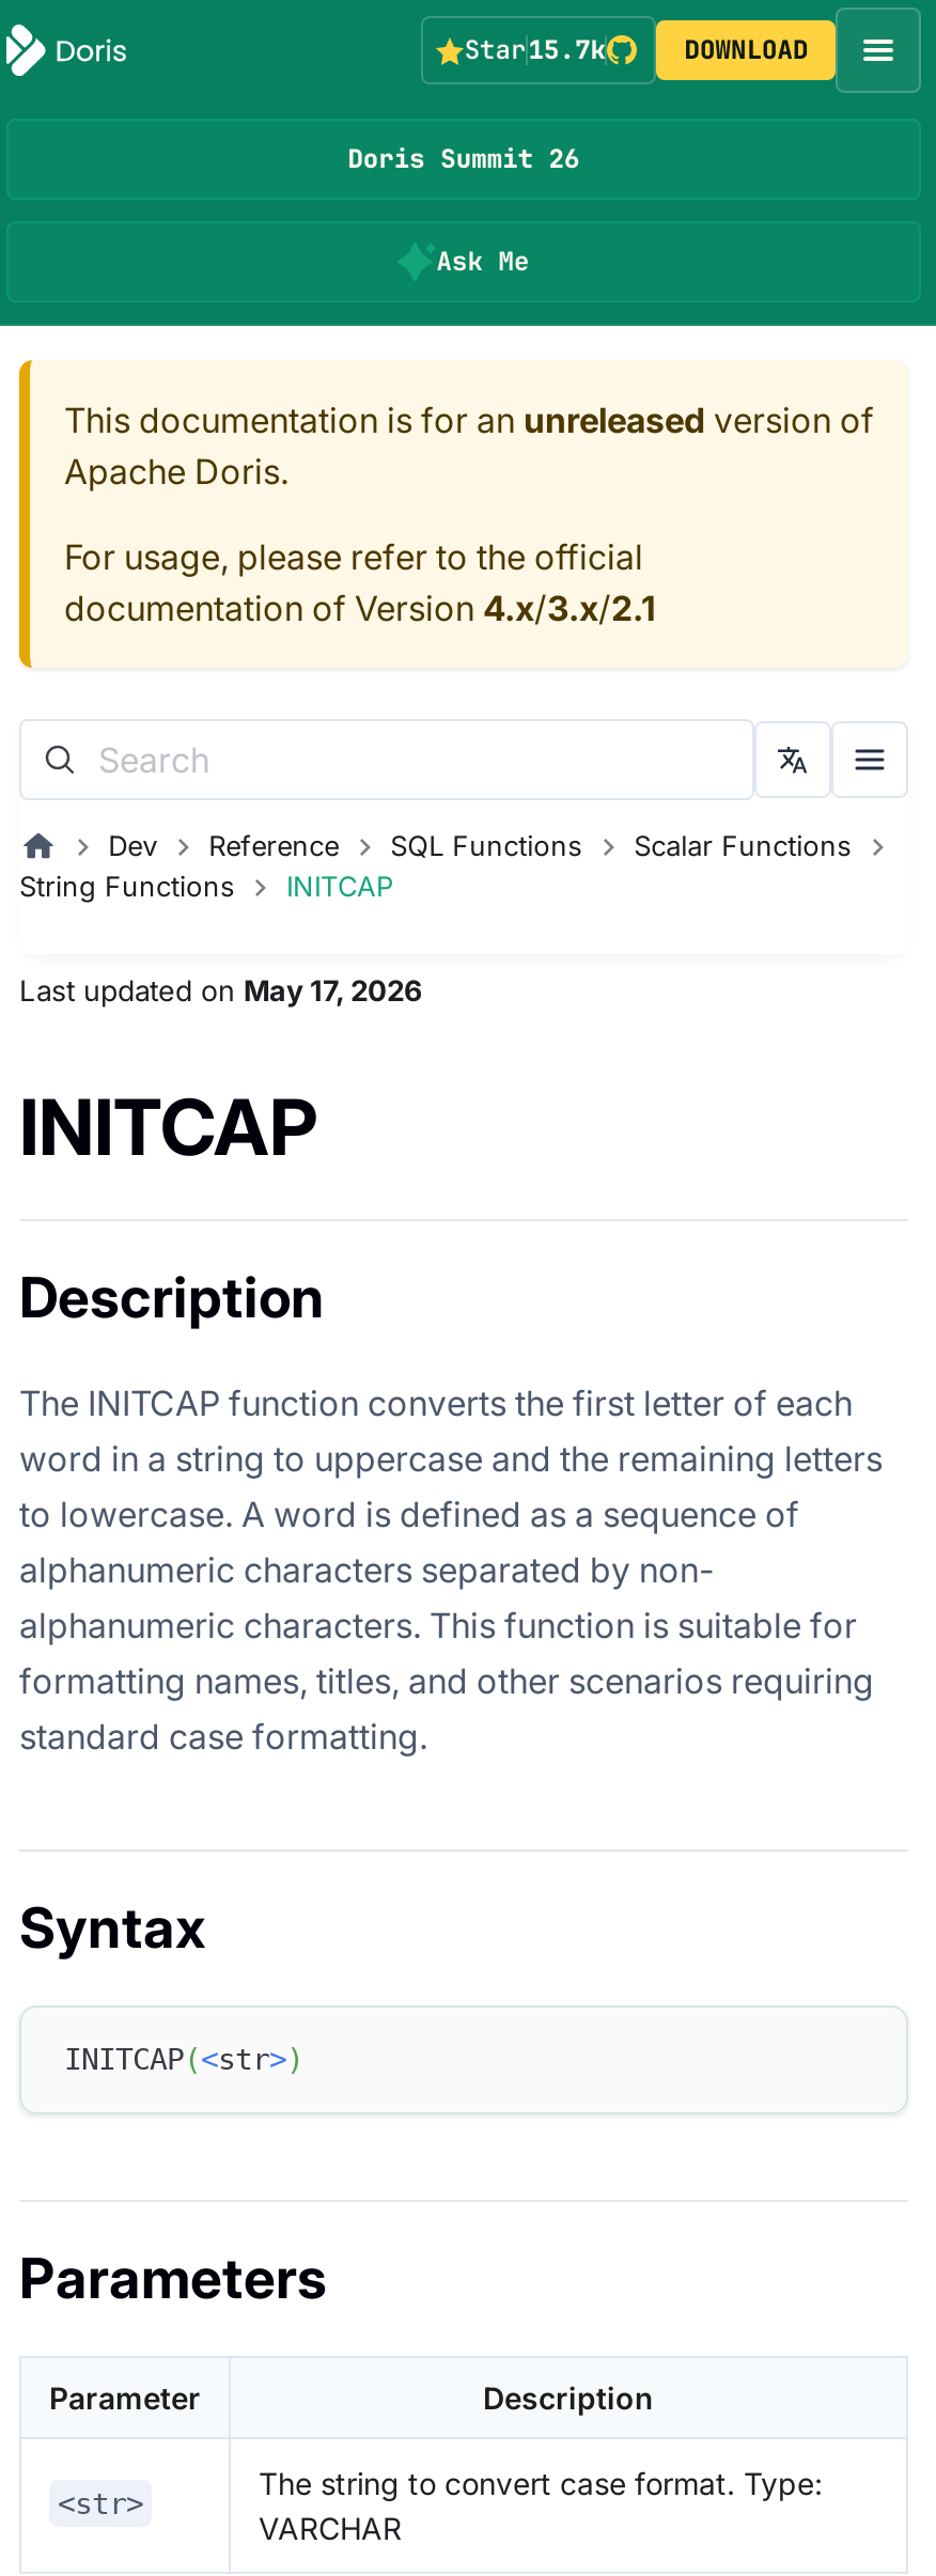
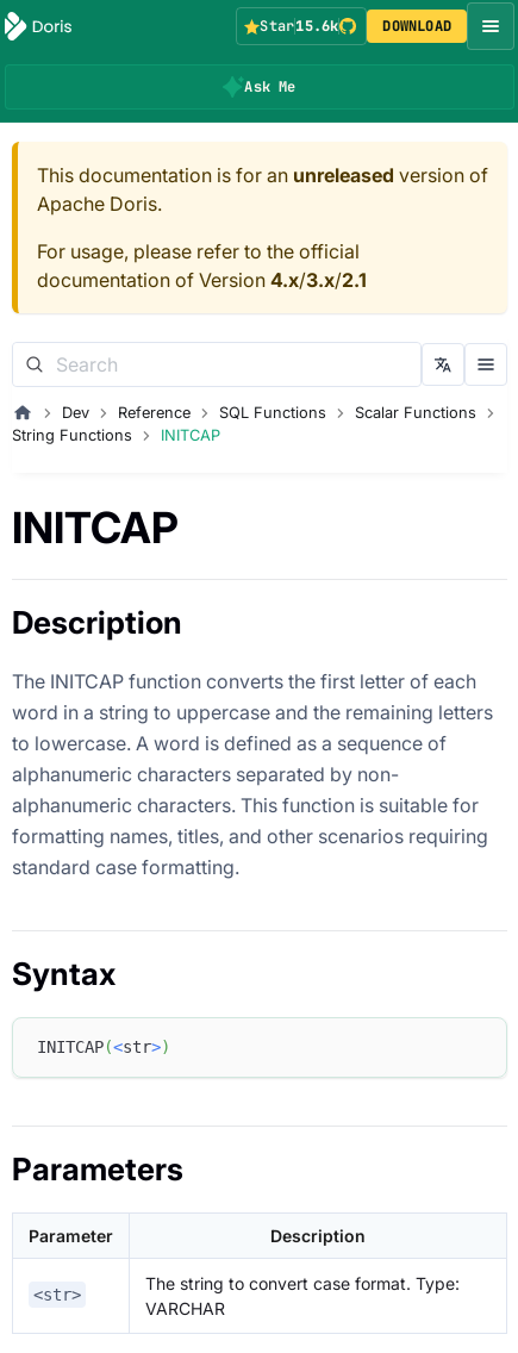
[464,33,606,67] Star15.7k -> [260,17,339,36] Star15.6k
[348,142,580,176] Doris Summit 26 -> none
[19,972,423,1007] Last updated on May 17, 2026 -> none

